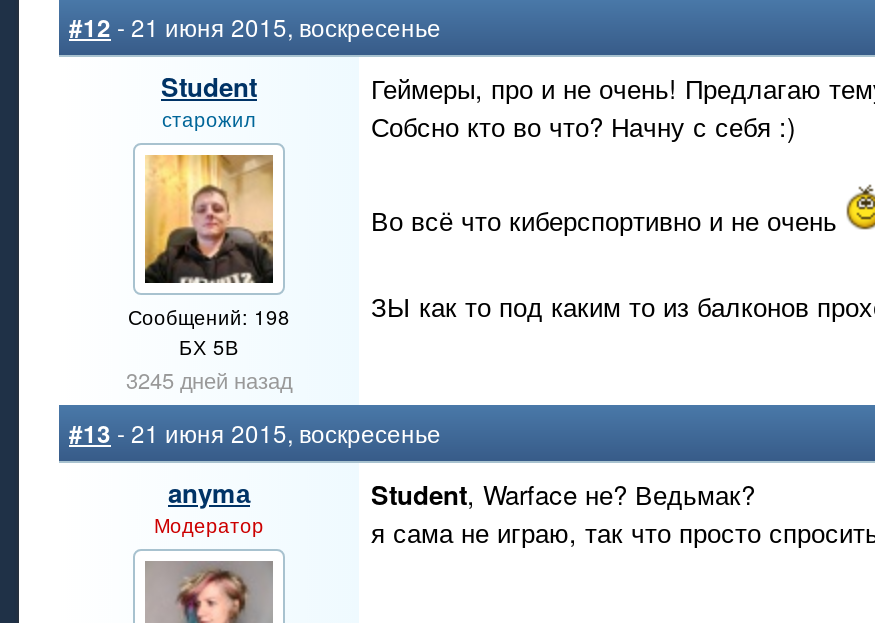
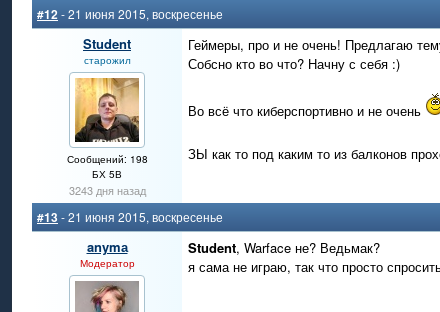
[126,363,292,395] 3245 дней назад -> [68,182,145,198] 3243 дня назад

